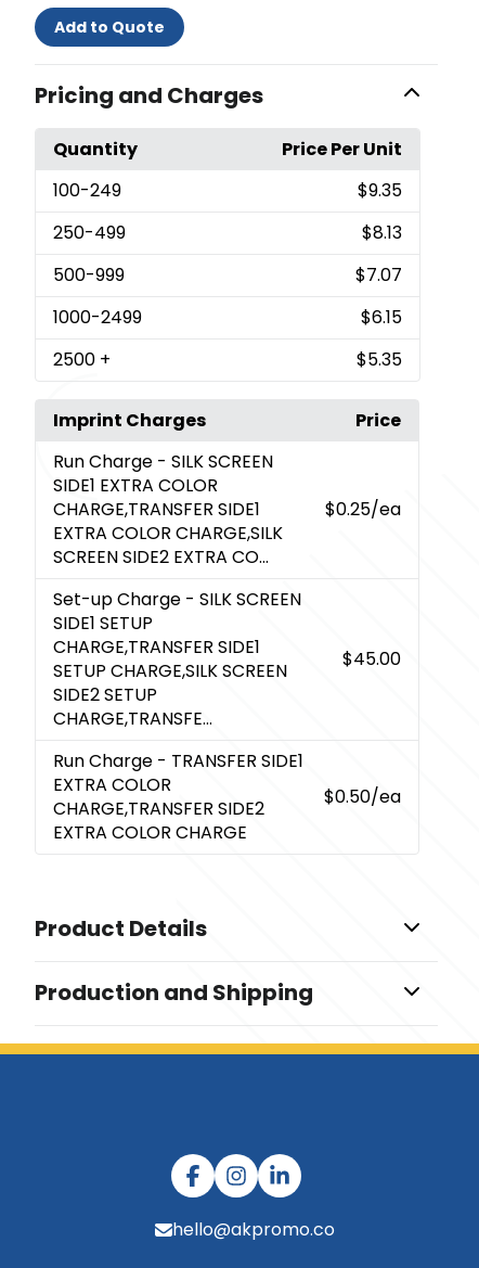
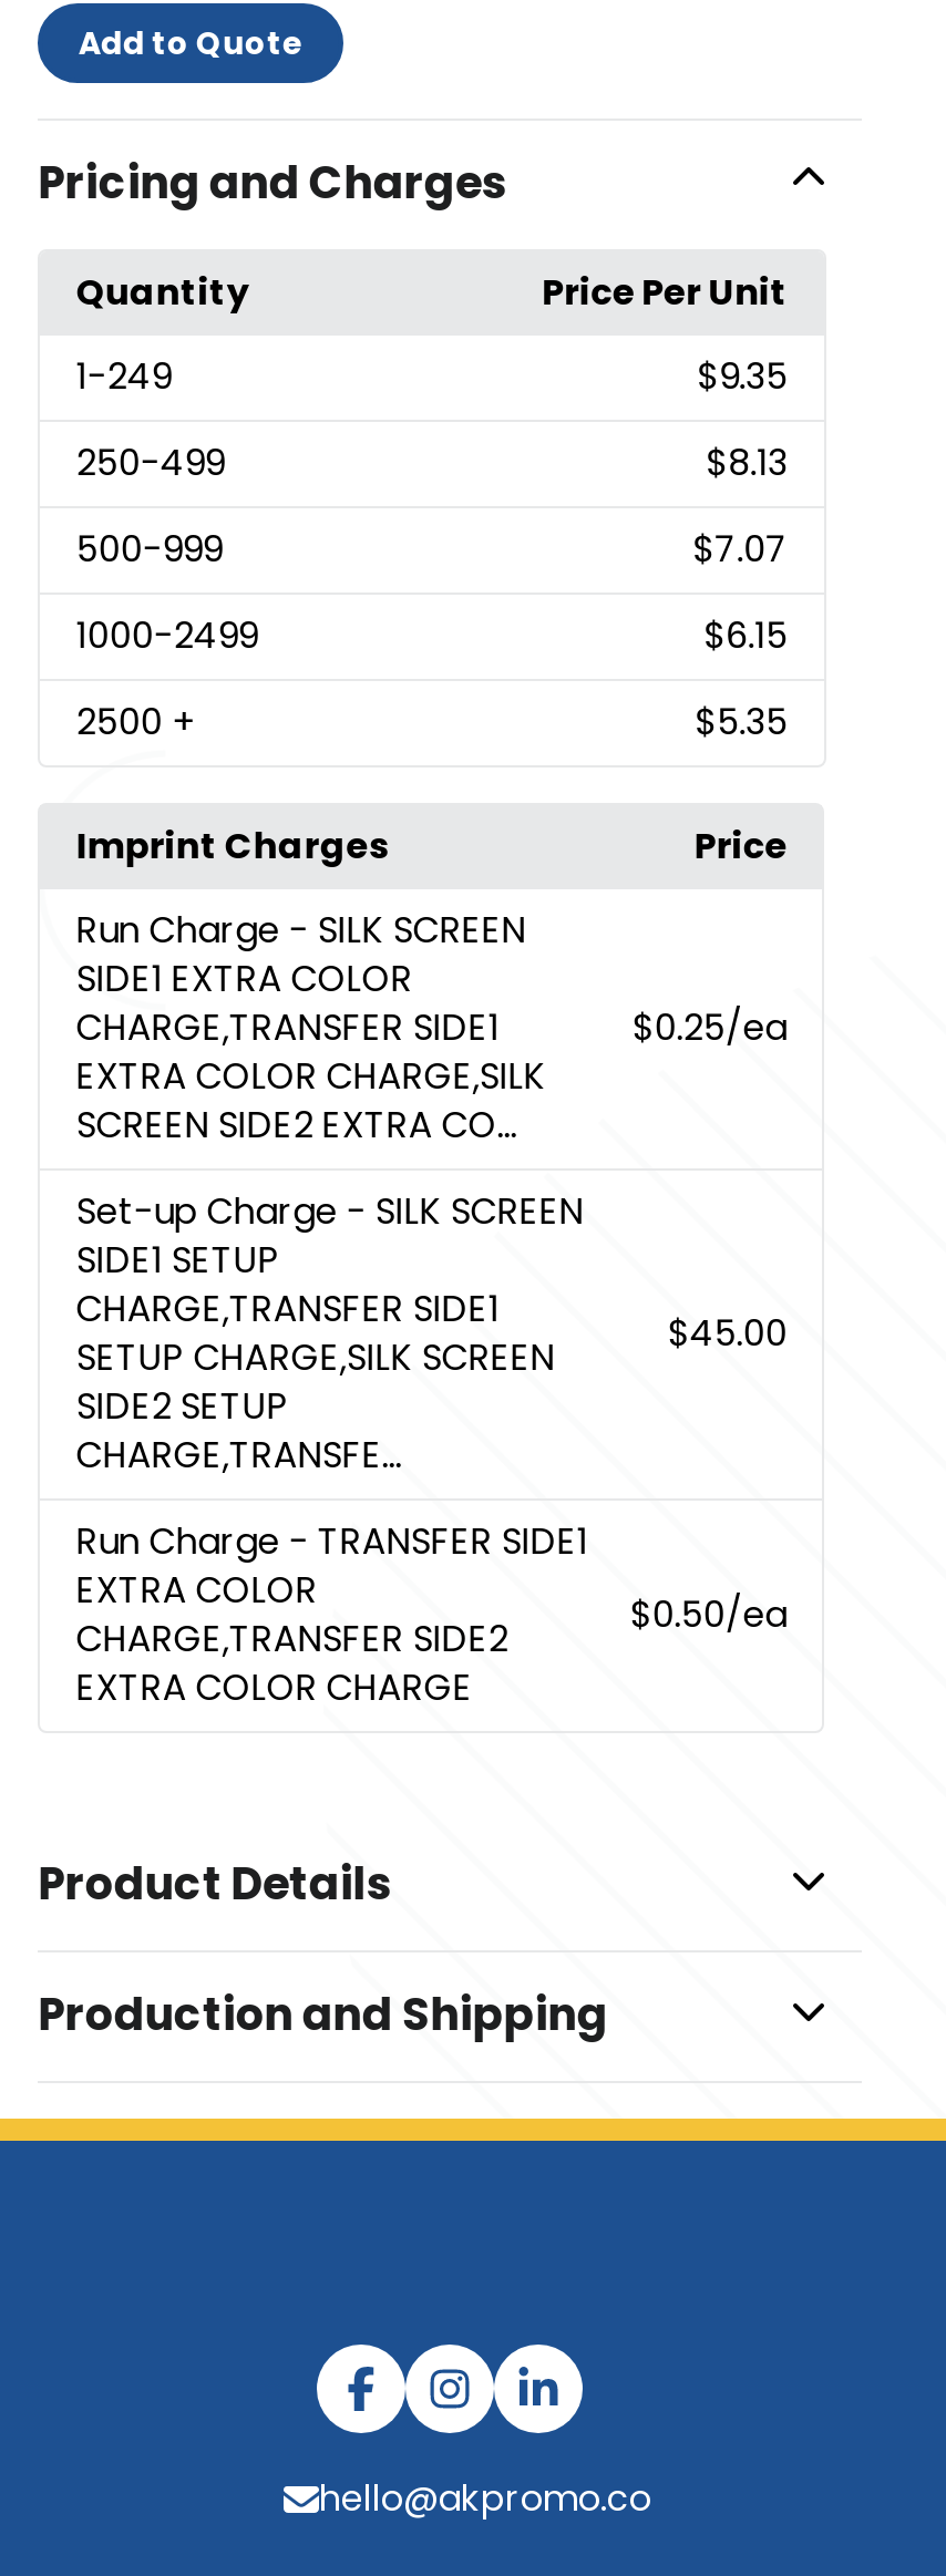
[54,177,122,202] 100-249 -> [76,350,171,401] 1-249

